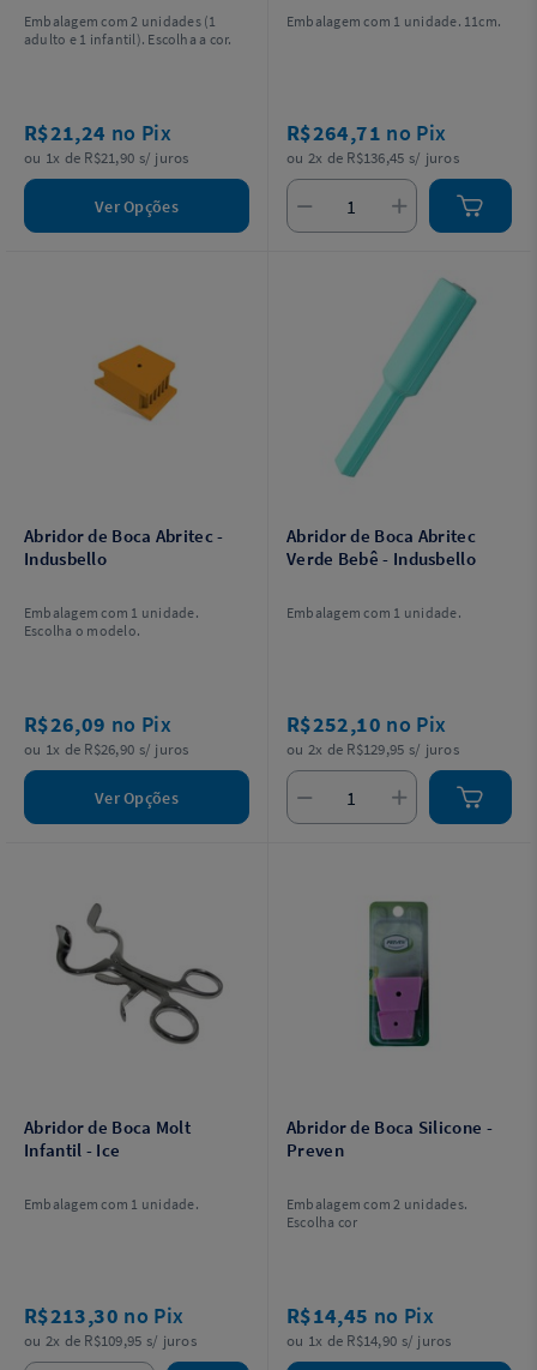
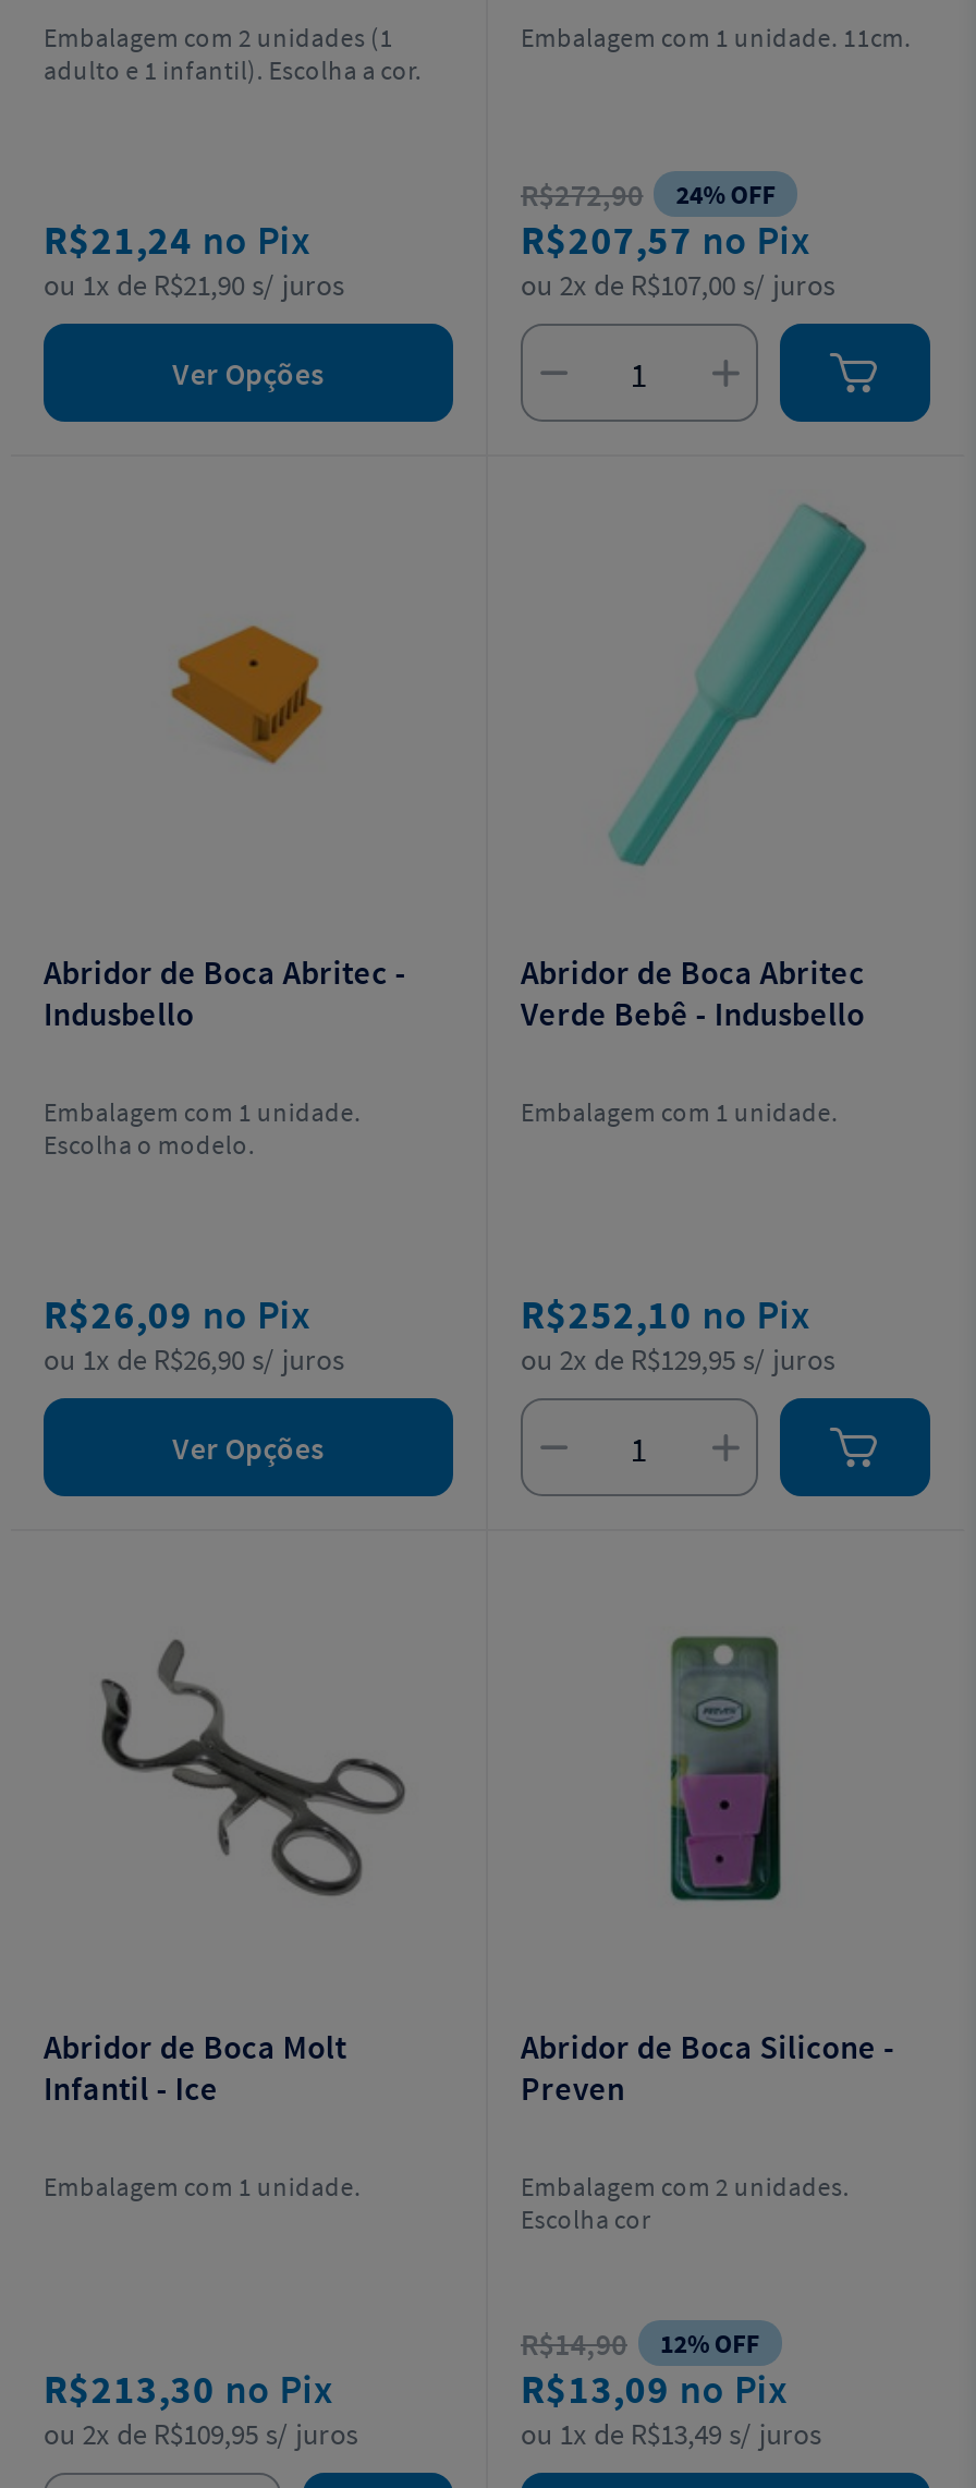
[286,119,459,168] R$264,71 no Pix | ou 2x de R$136,45 s/ juros -> [521,175,834,304] R$272,90 | 24% OFF | R$207,57 no Pix | ou 2x de R$107,00 s/ juros
[286,1302,452,1351] R$14,45 no Pix | ou 1x de R$14,90 s/ juros -> [521,2325,821,2453] R$14,90 | 12% OFF | R$13,09 no Pix | ou 1x de R$13,49 s/ juros

